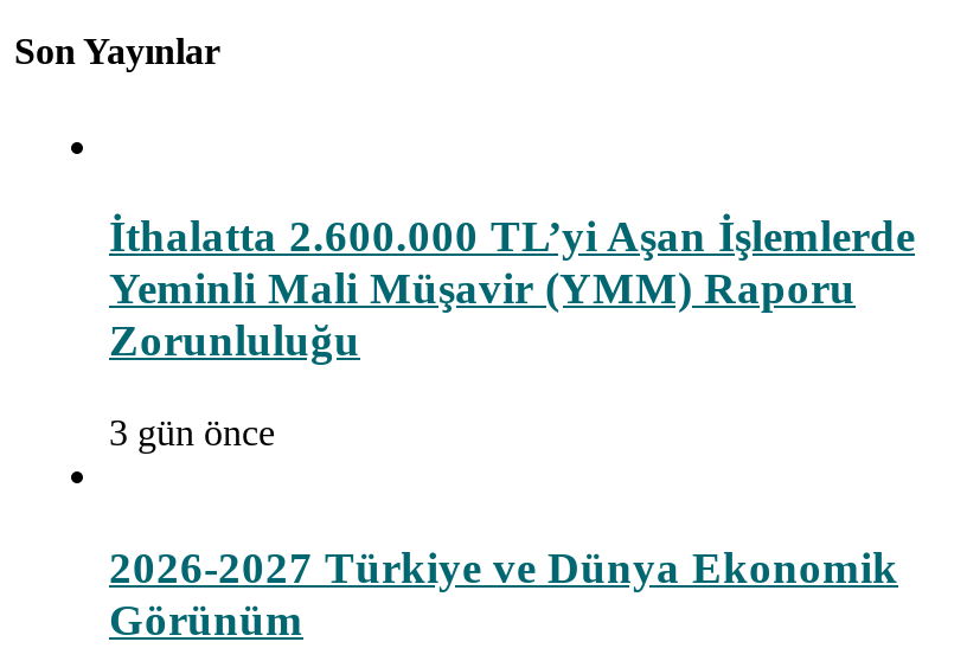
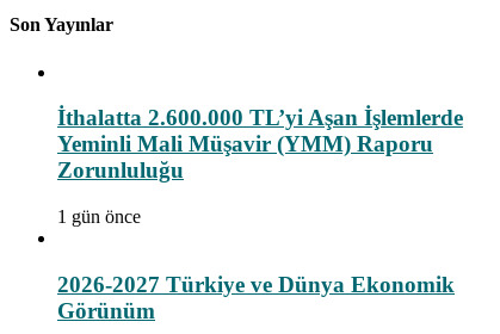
[109,413,275,453] 3 gün önce -> [57,207,141,227] 1 gün önce

